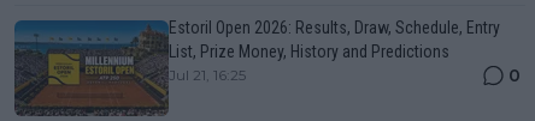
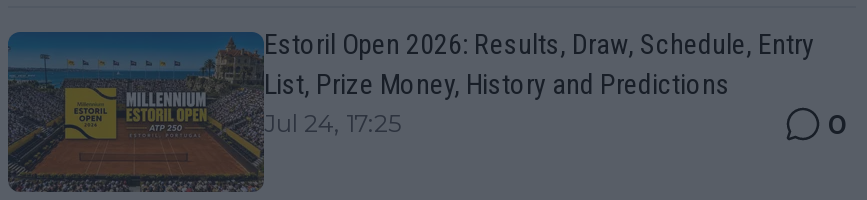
[169,65,246,83] Jul 21, 16:25 -> [264,108,400,138] Jul 24, 17:25

